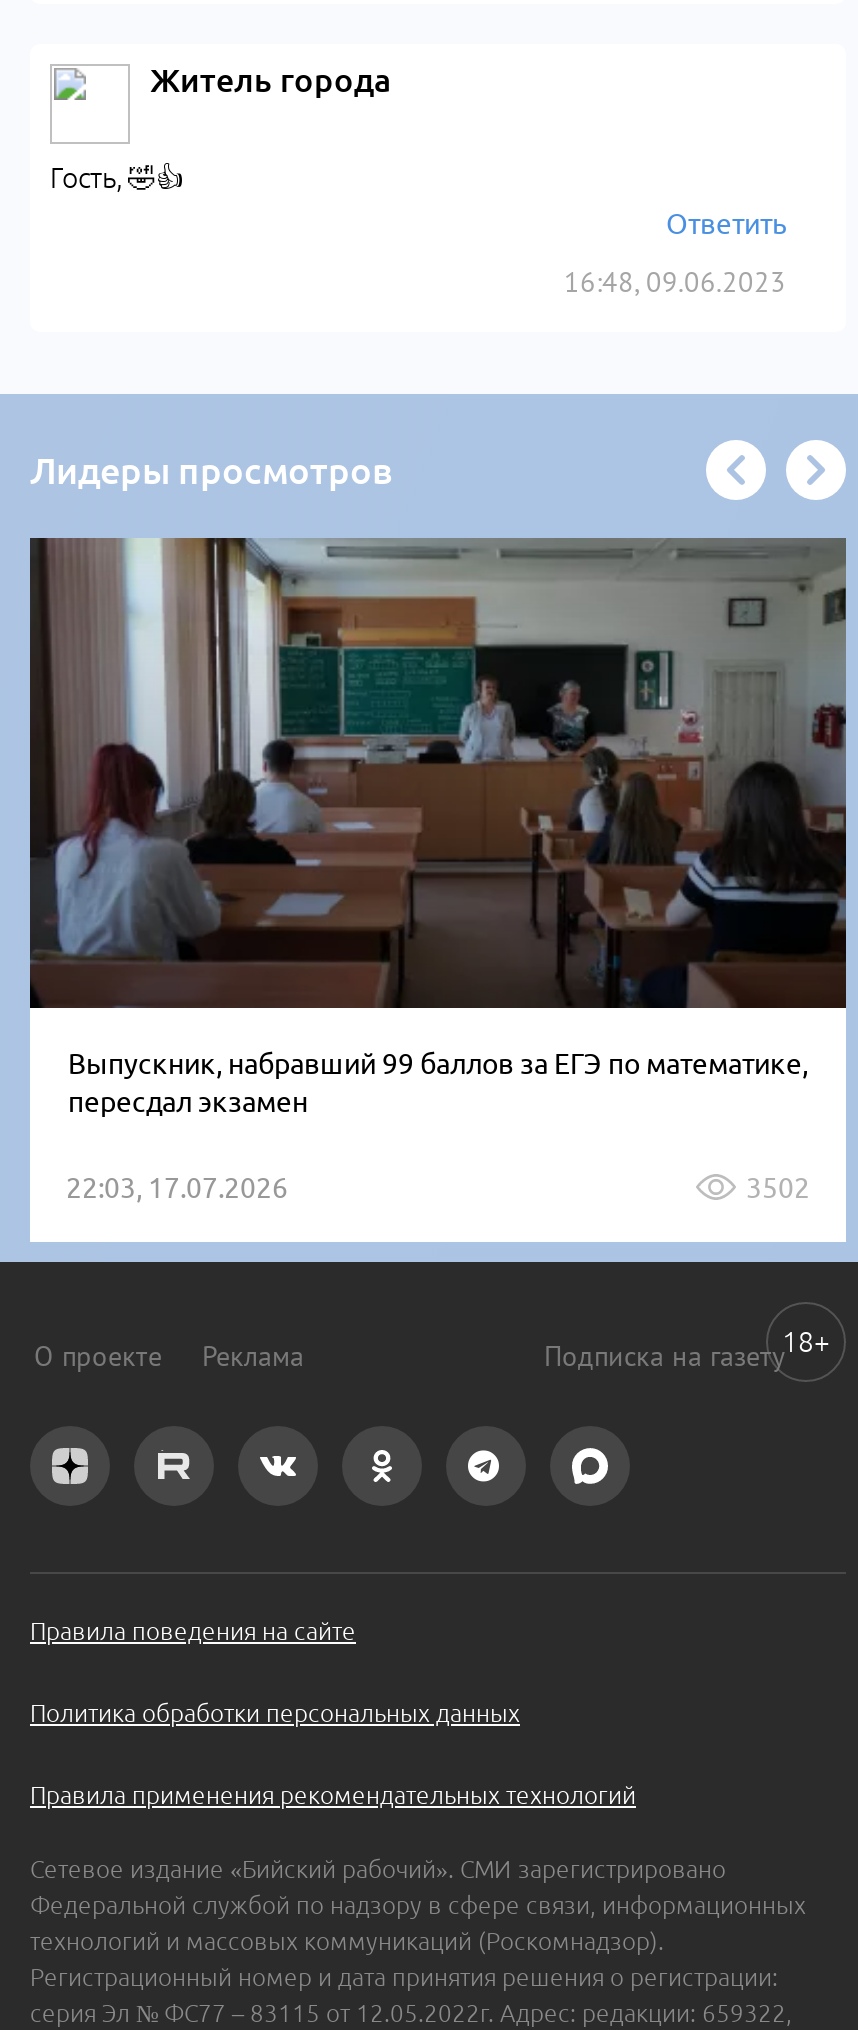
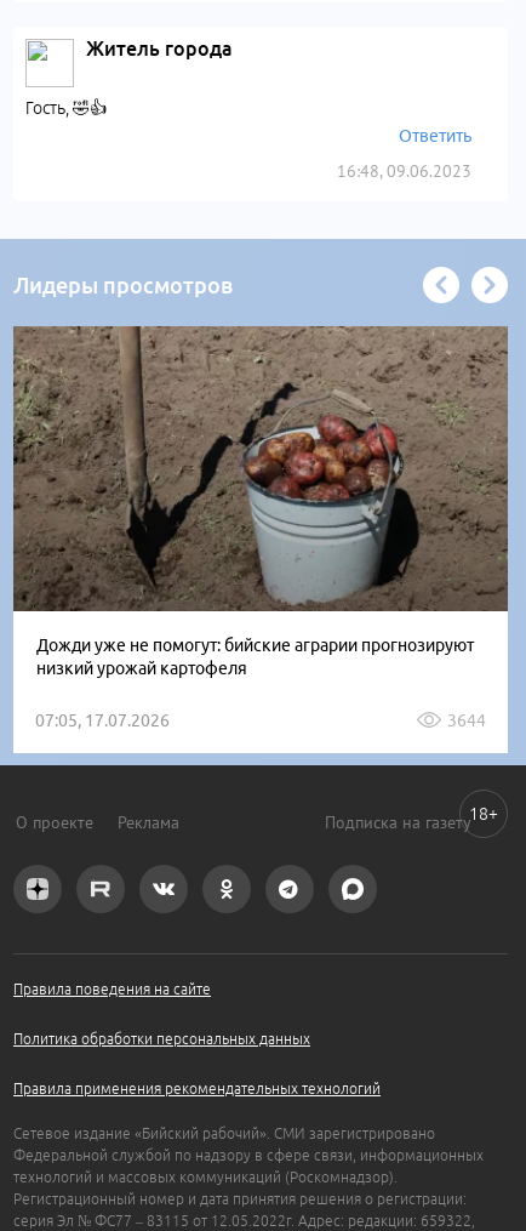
[30,538,848,1117] [image] | Выпускник, набравший 99 баллов за ЕГЭ по математике, | пересдал экзамен -> [13,325,509,677] [image] | Дожди уже не помогут: бийские аграрии прогнозируют | низкий урожай картофеля
[66,1171,810,1203] 22:03, 17.07.2026 | 3502 -> [35,710,486,730] 07:05, 17.07.2026 | 3644

